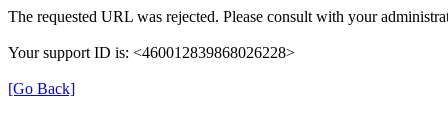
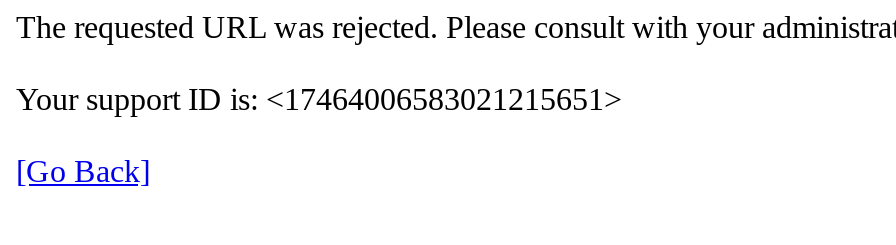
[8,44,295,61] Your support ID is: <460012839868026228> -> [16,82,622,116] Your support ID is: <17464006583021215651>

